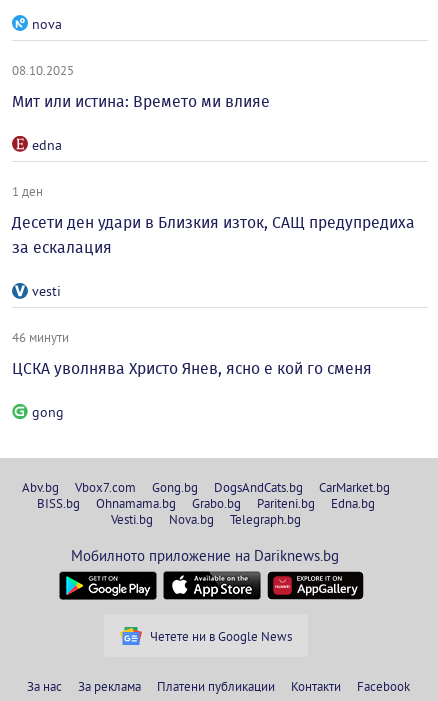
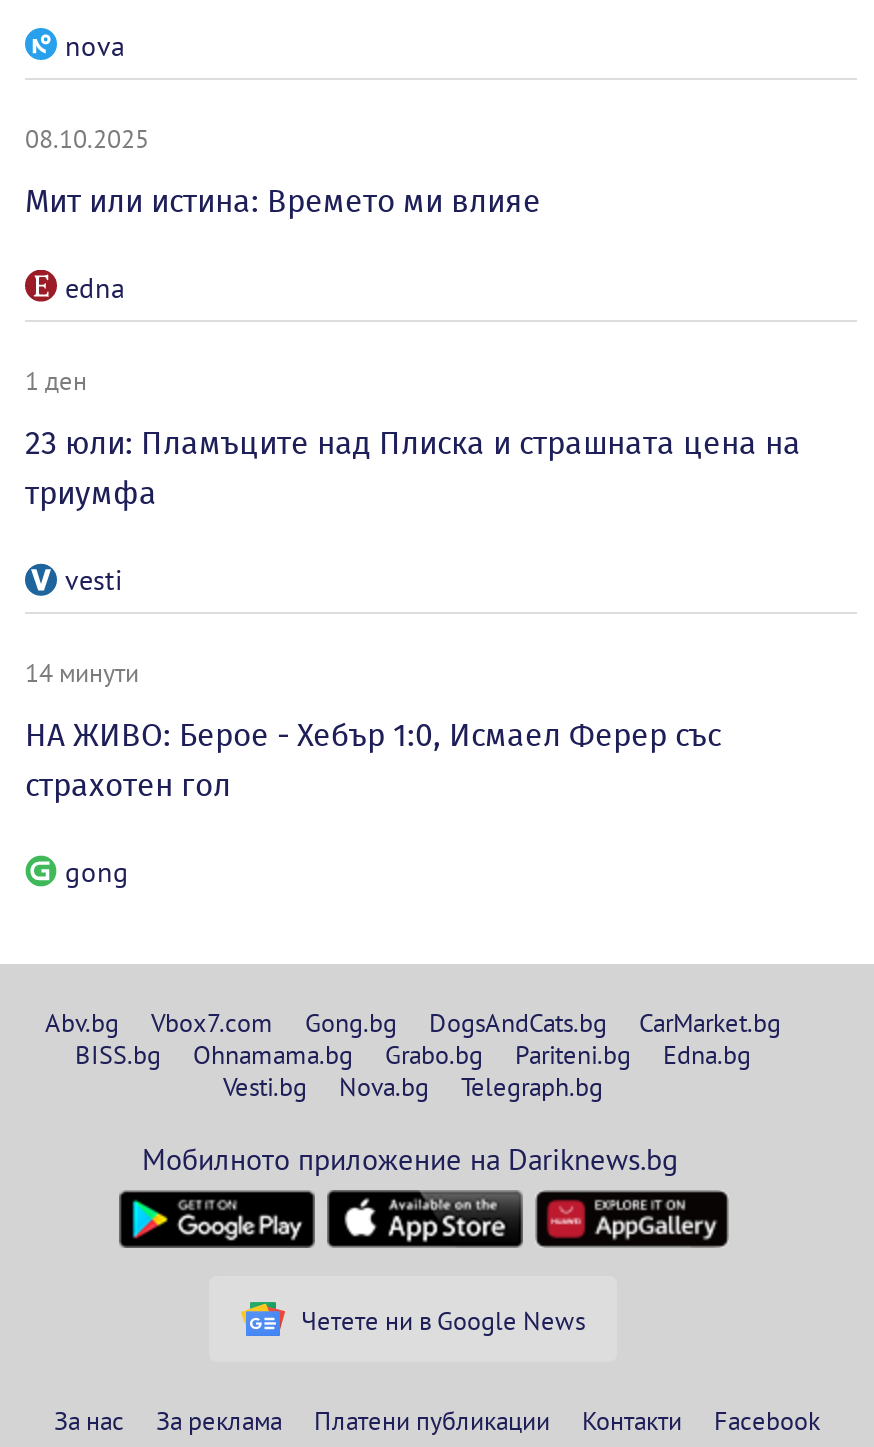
[12,213,415,257] Десети ден удари в Близкия изток, САЩ предупредиха | за ескалация -> [25,424,801,512] 23 юли: Пламъците над Плиска и страшната цена на | триумфа
[12,329,69,345] 46 минути -> [25,656,139,688] 14 минути
[12,359,372,378] ЦСКА уволнява Христо Янев, ясно е кой го сменя -> [25,716,721,804] НА ЖИВО: Берое - Хебър 1:0, Исмаел Ферер със | страхотен гол

